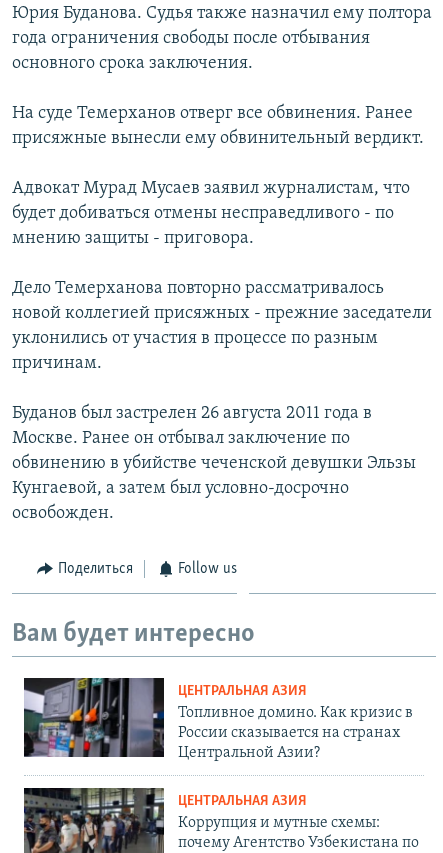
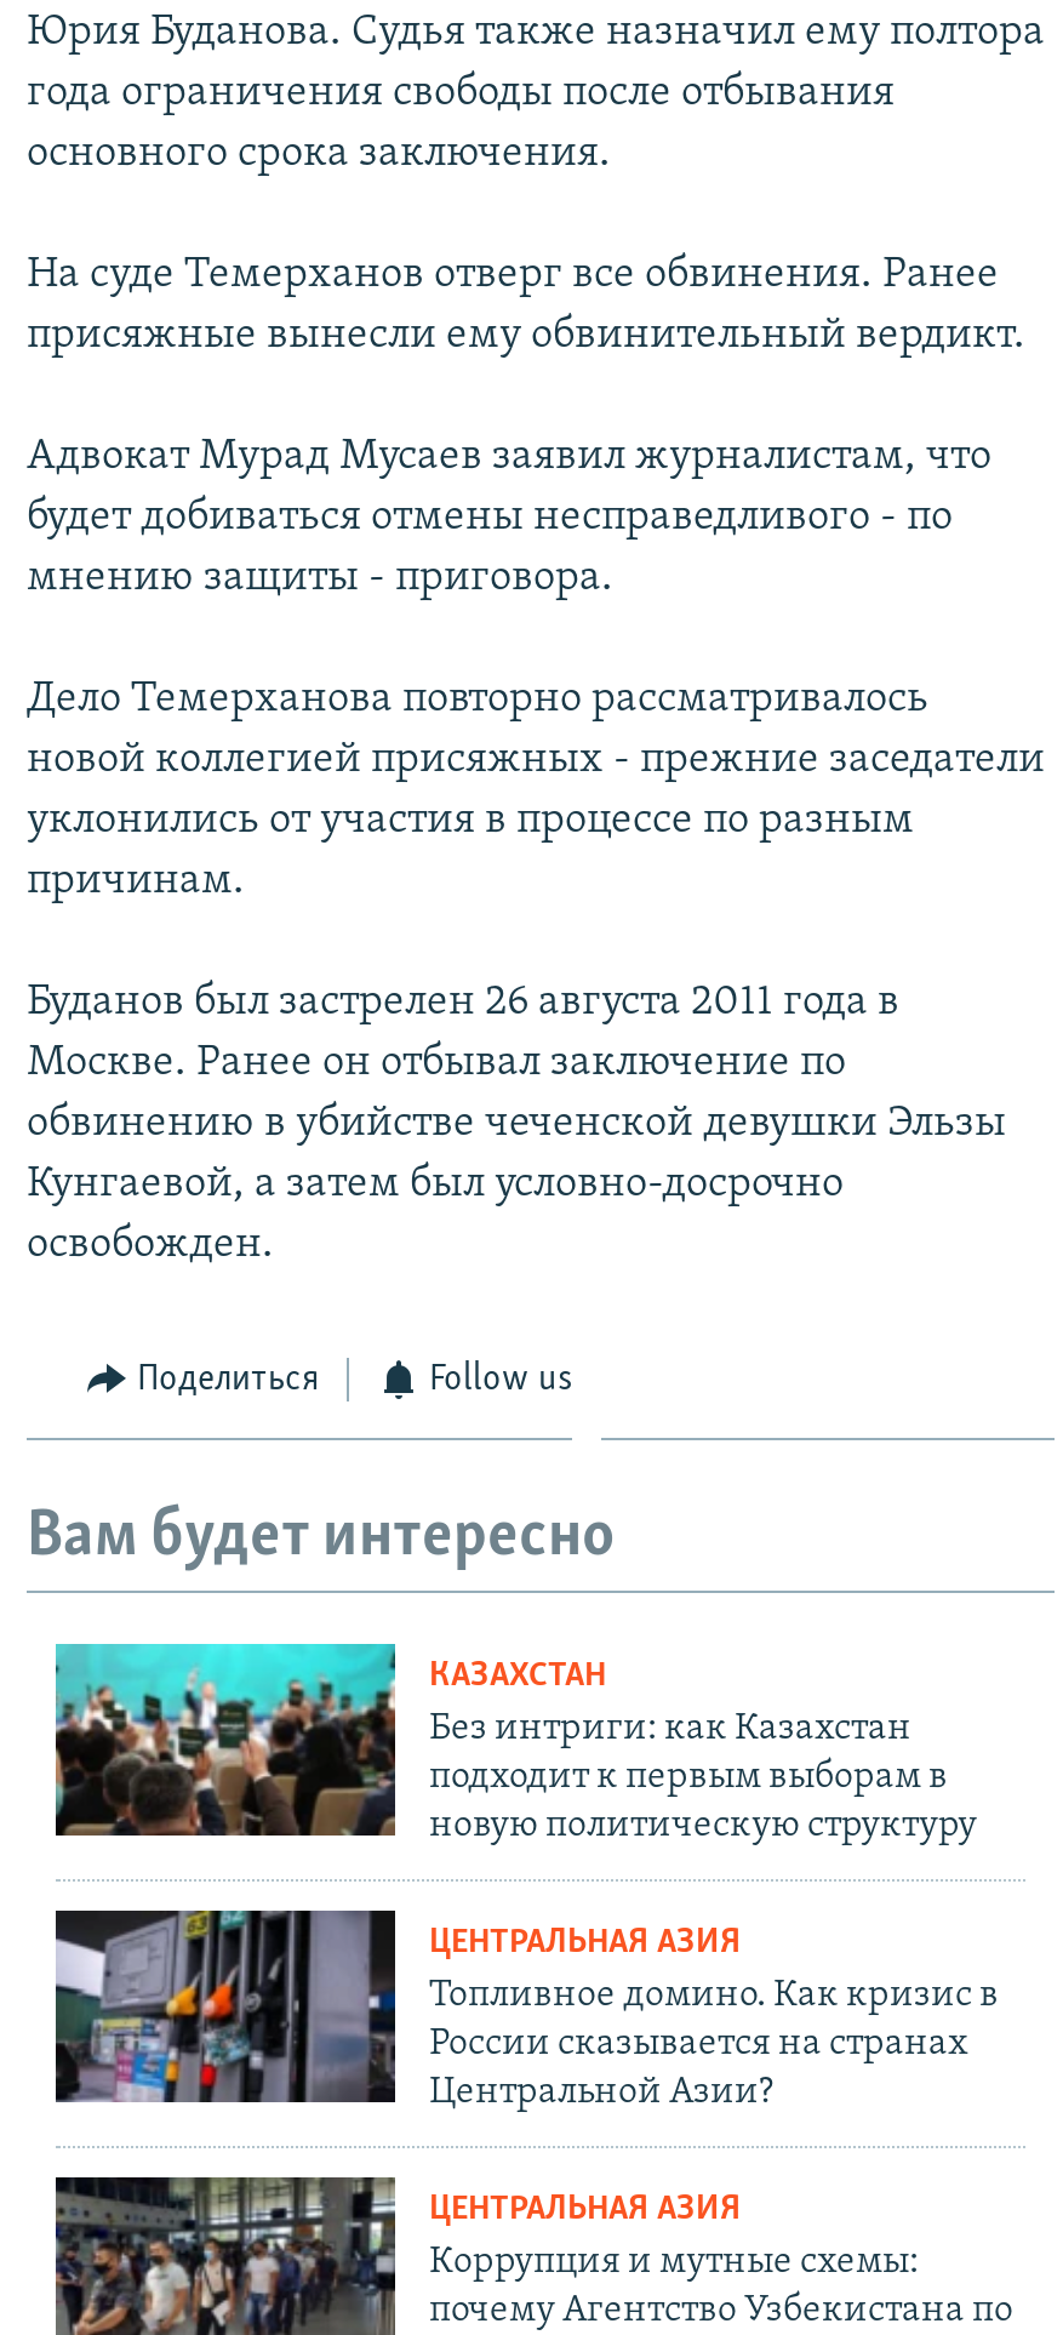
none -> [53,1642,977,1845] [image] | КАЗАХСТАН | Без интриги: как Казахстан | подходит к первым выборам в | новую политическую структуру

